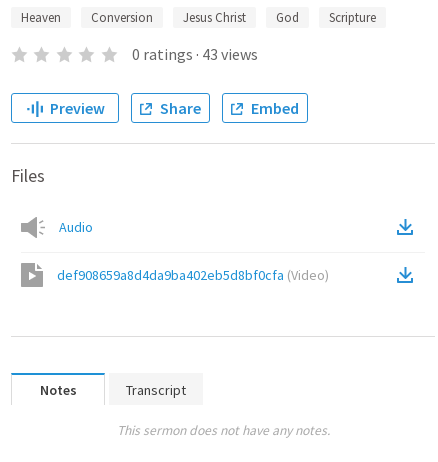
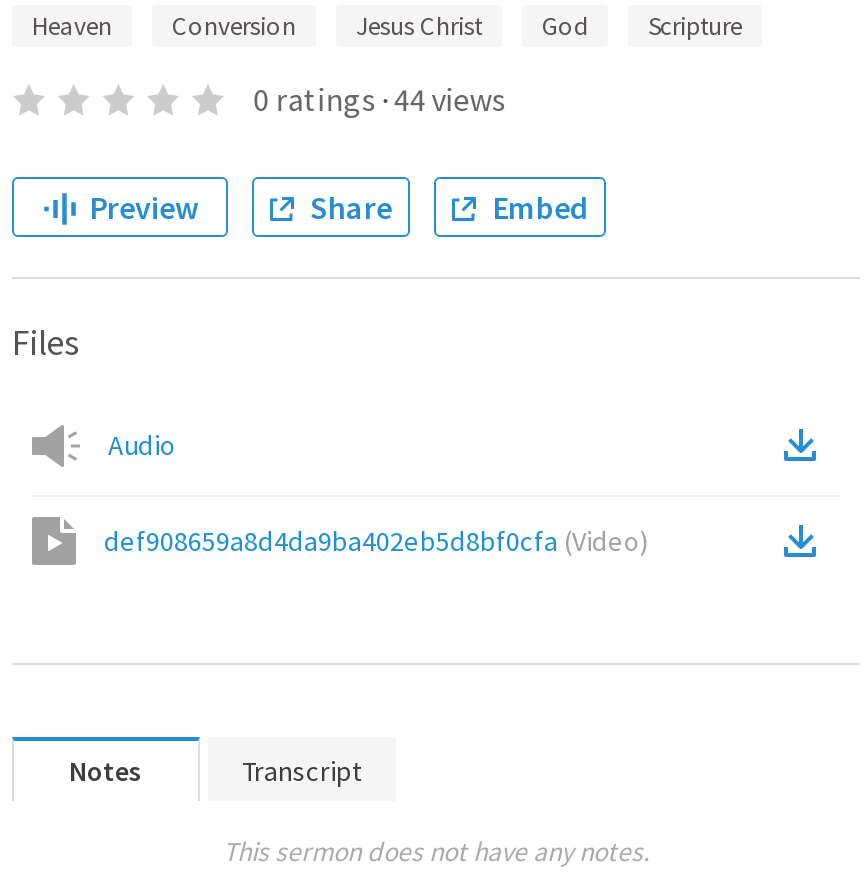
[132,44,258,64] 0 ratings · 43 views -> [253,79,505,119] 0 ratings · 44 views

